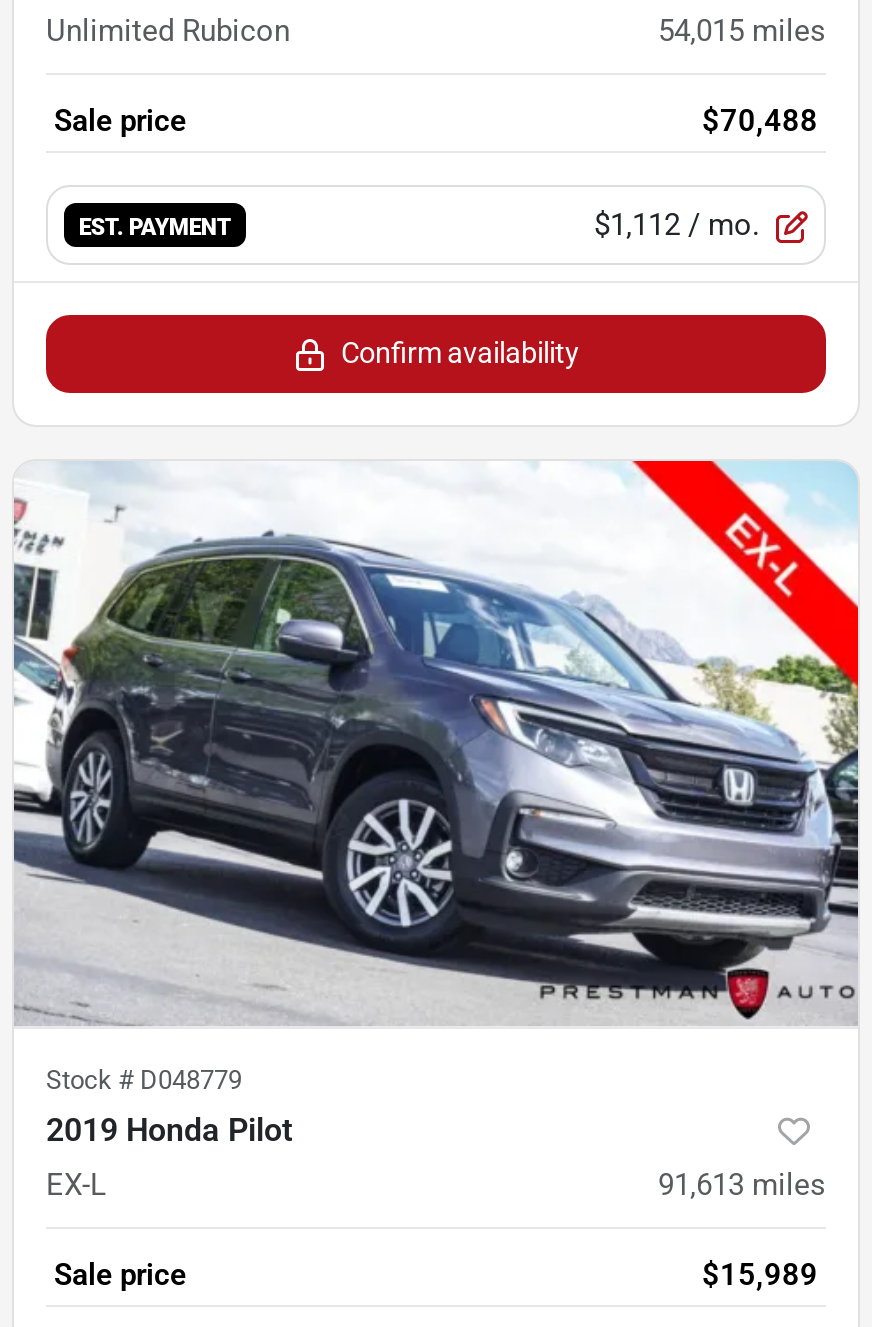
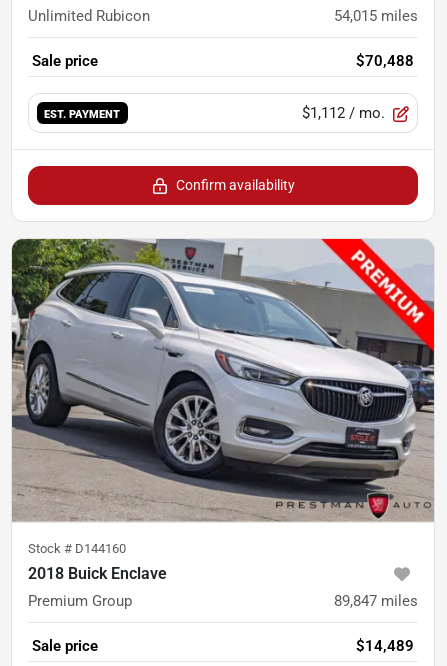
[12,461,860,1148] [image] | Stock #D048779 | 2019 Honda Pilot -> [11,238,435,583] [image] | Stock #D144160 | 2018 Buick Enclave
[46,1166,826,1202] EX-L | 91,613 miles -> [28,592,418,610] Premium Group | 89,847 miles
[702,1256,818,1292] $15,989 -> [356,637,414,655] $14,489

